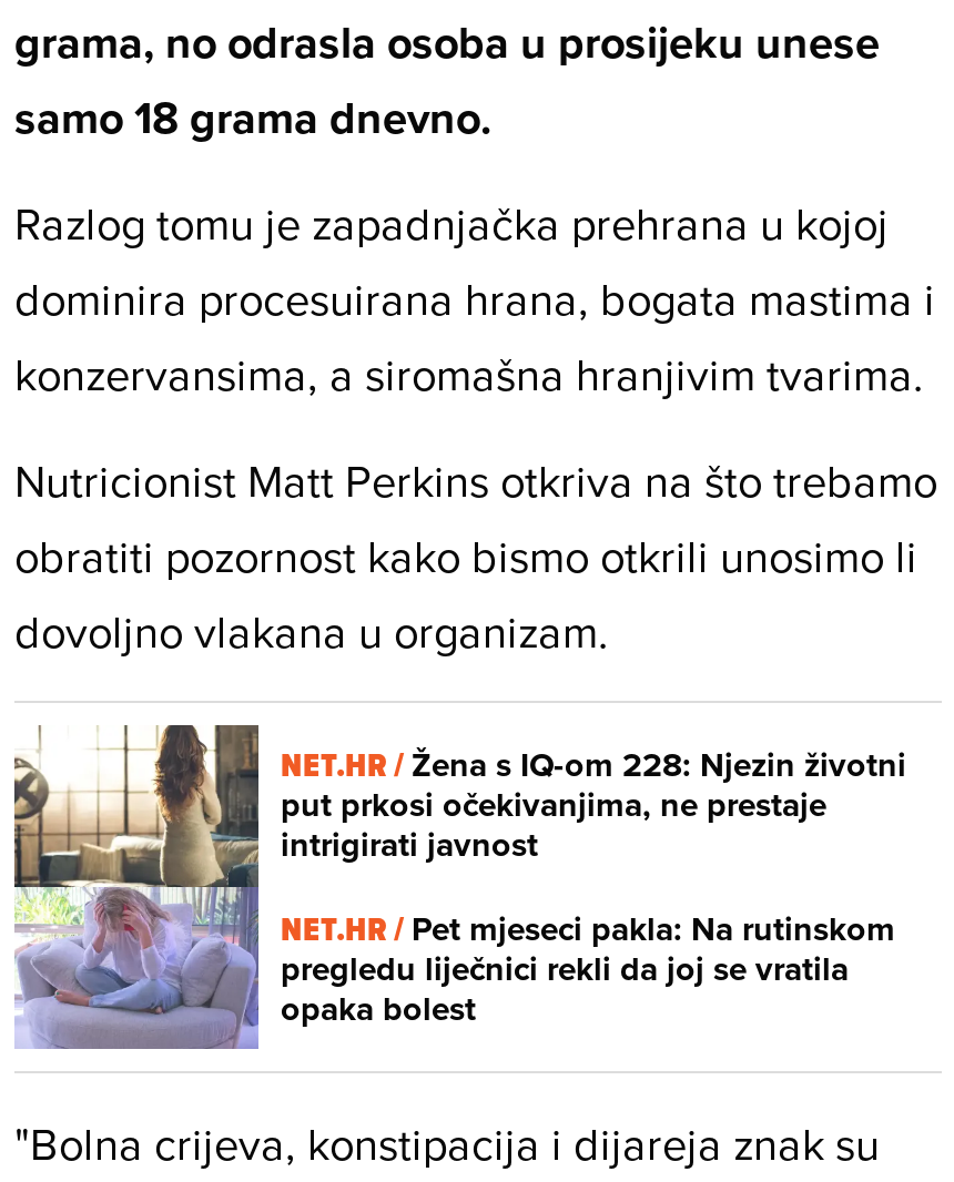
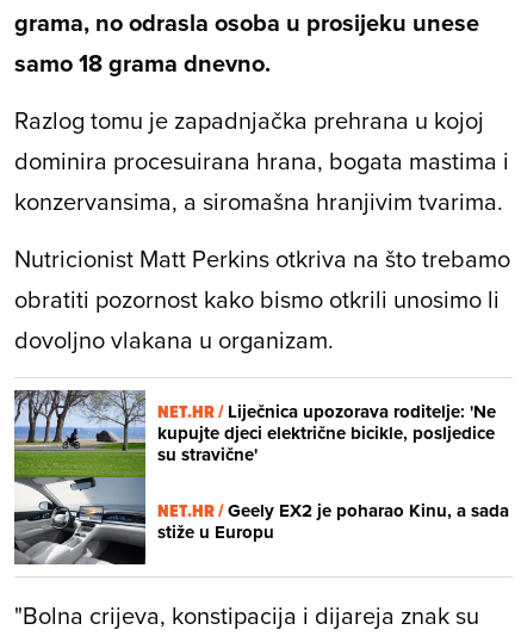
[12,723,906,1051] [image] | NET.HR / Žena s IQ-om 228: Njezin životni | put prkosi očekivanjima, ne prestaje | intrigirati javnost -> [13,389,496,566] [image] | NET.HR / Liječnica upozorava roditelje: 'Ne | kupujte djeci električne bicikle, posljedice | su stravične'
[281,904,895,1033] NET.HR / Pet mjeseci pakla: Na rutinskom | pregledu liječnici rekli da joj se vratila | opaka bolest -> [157,497,509,545] NET.HR / Geely EX2 je poharao Kinu, a sada | stiže u Europu

